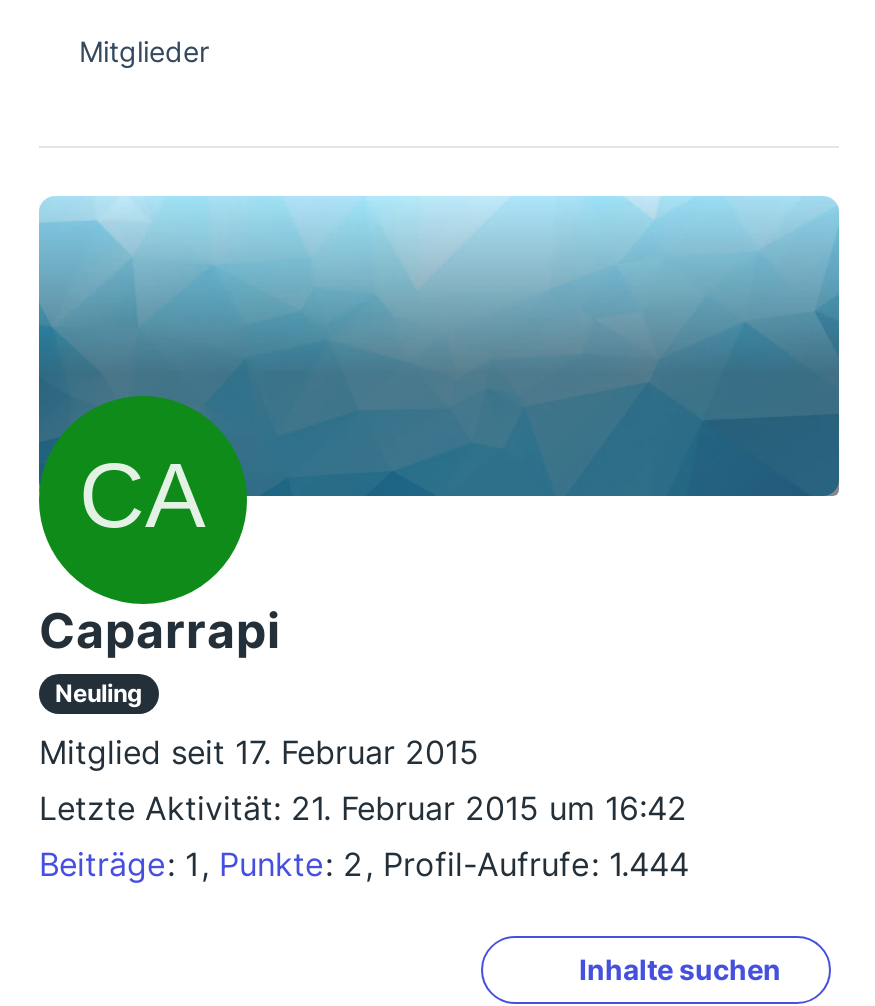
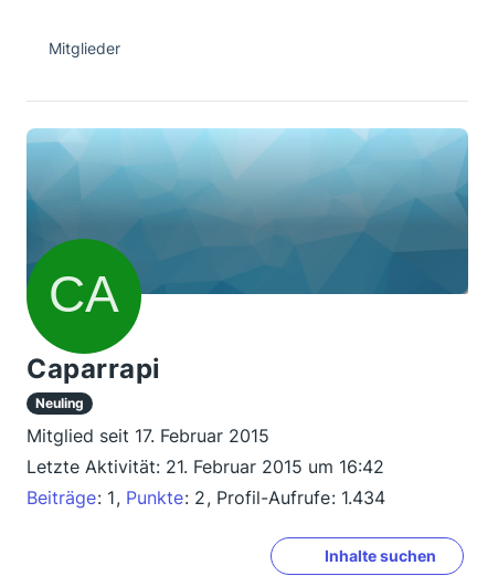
[39,844,689,884] Beiträge 1 Punkte 2 Profil-Aufrufe 1.444 -> [26,487,385,509] Beiträge 1 Punkte 2 Profil-Aufrufe 1.434

